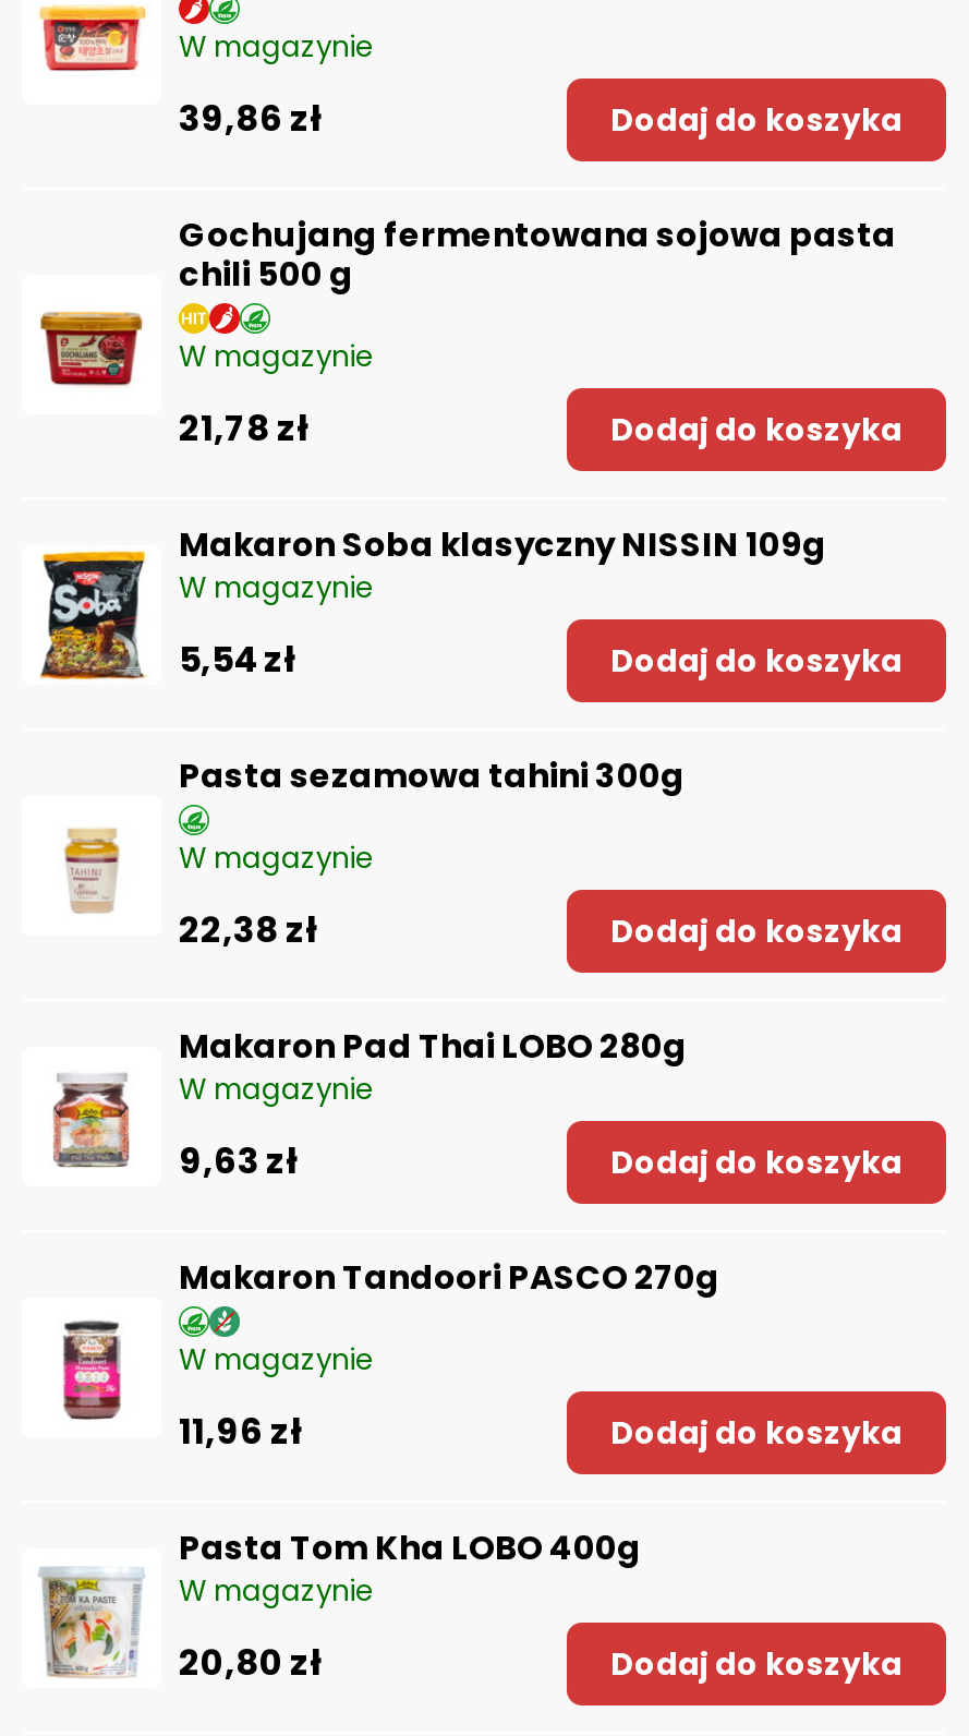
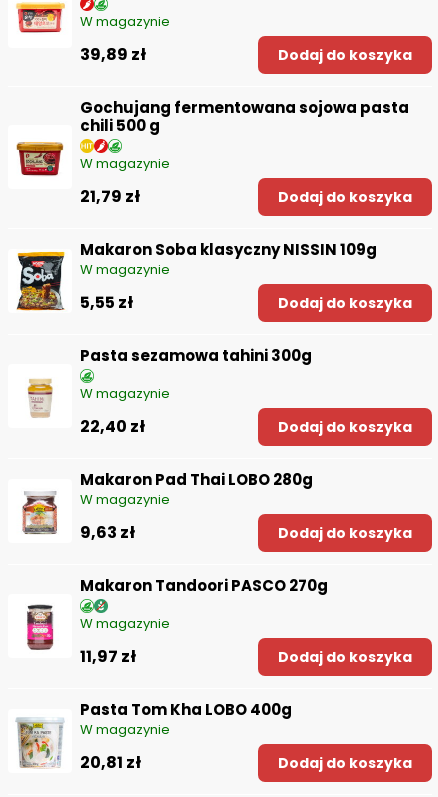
[179,94,323,144] 39,86 zł -> [80,43,146,66] 39,89 zł
[179,403,310,453] 21,78 zł -> [80,185,140,208] 21,79 zł
[179,635,296,685] 5,54 zł -> [80,291,133,314] 5,55 zł
[179,905,318,955] 22,38 zł -> [80,415,145,438] 22,40 zł
[179,1406,303,1456] 11,96 zł -> [80,645,136,668] 11,97 zł
[179,1638,323,1688] 20,80 zł -> [80,751,141,774] 20,81 zł

